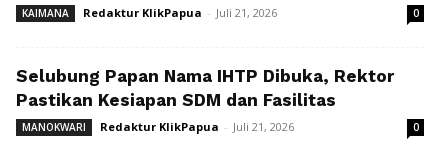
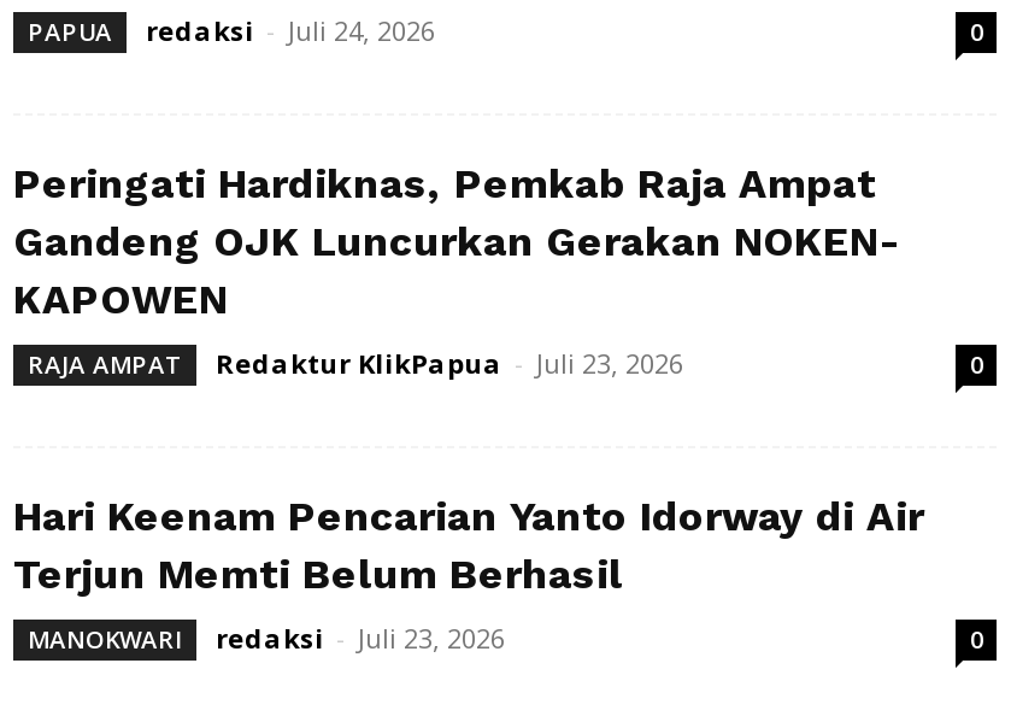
[22,5,277,20] KAIMANA | Redaktur KlikPapua - Juli 21, 2026 -> [28,12,435,48] PAPUA | redaksi - Juli 24, 2026
[16,66,394,110] Selubung Papan Nama IHTP Dibuka, Rektor | Pastikan Kesiapan SDM dan Fasilitas -> [13,159,984,598] Peringati Hardiknas, Pemkab Raja Ampat | Gandeng OJK Luncurkan Gerakan NOKEN- | KAPOWEN | RAJA AMPAT | Redaktur KlikPapua - Juli 23, 2026 | 0 | Hari Keenam Pencarian Yanto Idorway di Air | Terjun Memti Belum Berhasil
[100,119,294,134] Redaktur KlikPapua - Juli 21, 2026 -> [216,620,505,656] redaksi - Juli 23, 2026

